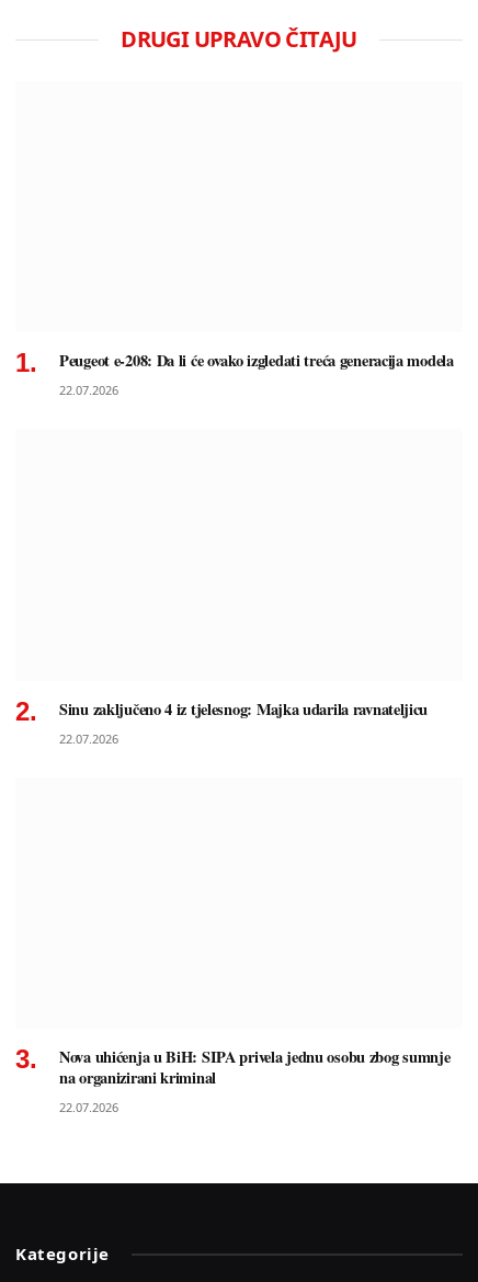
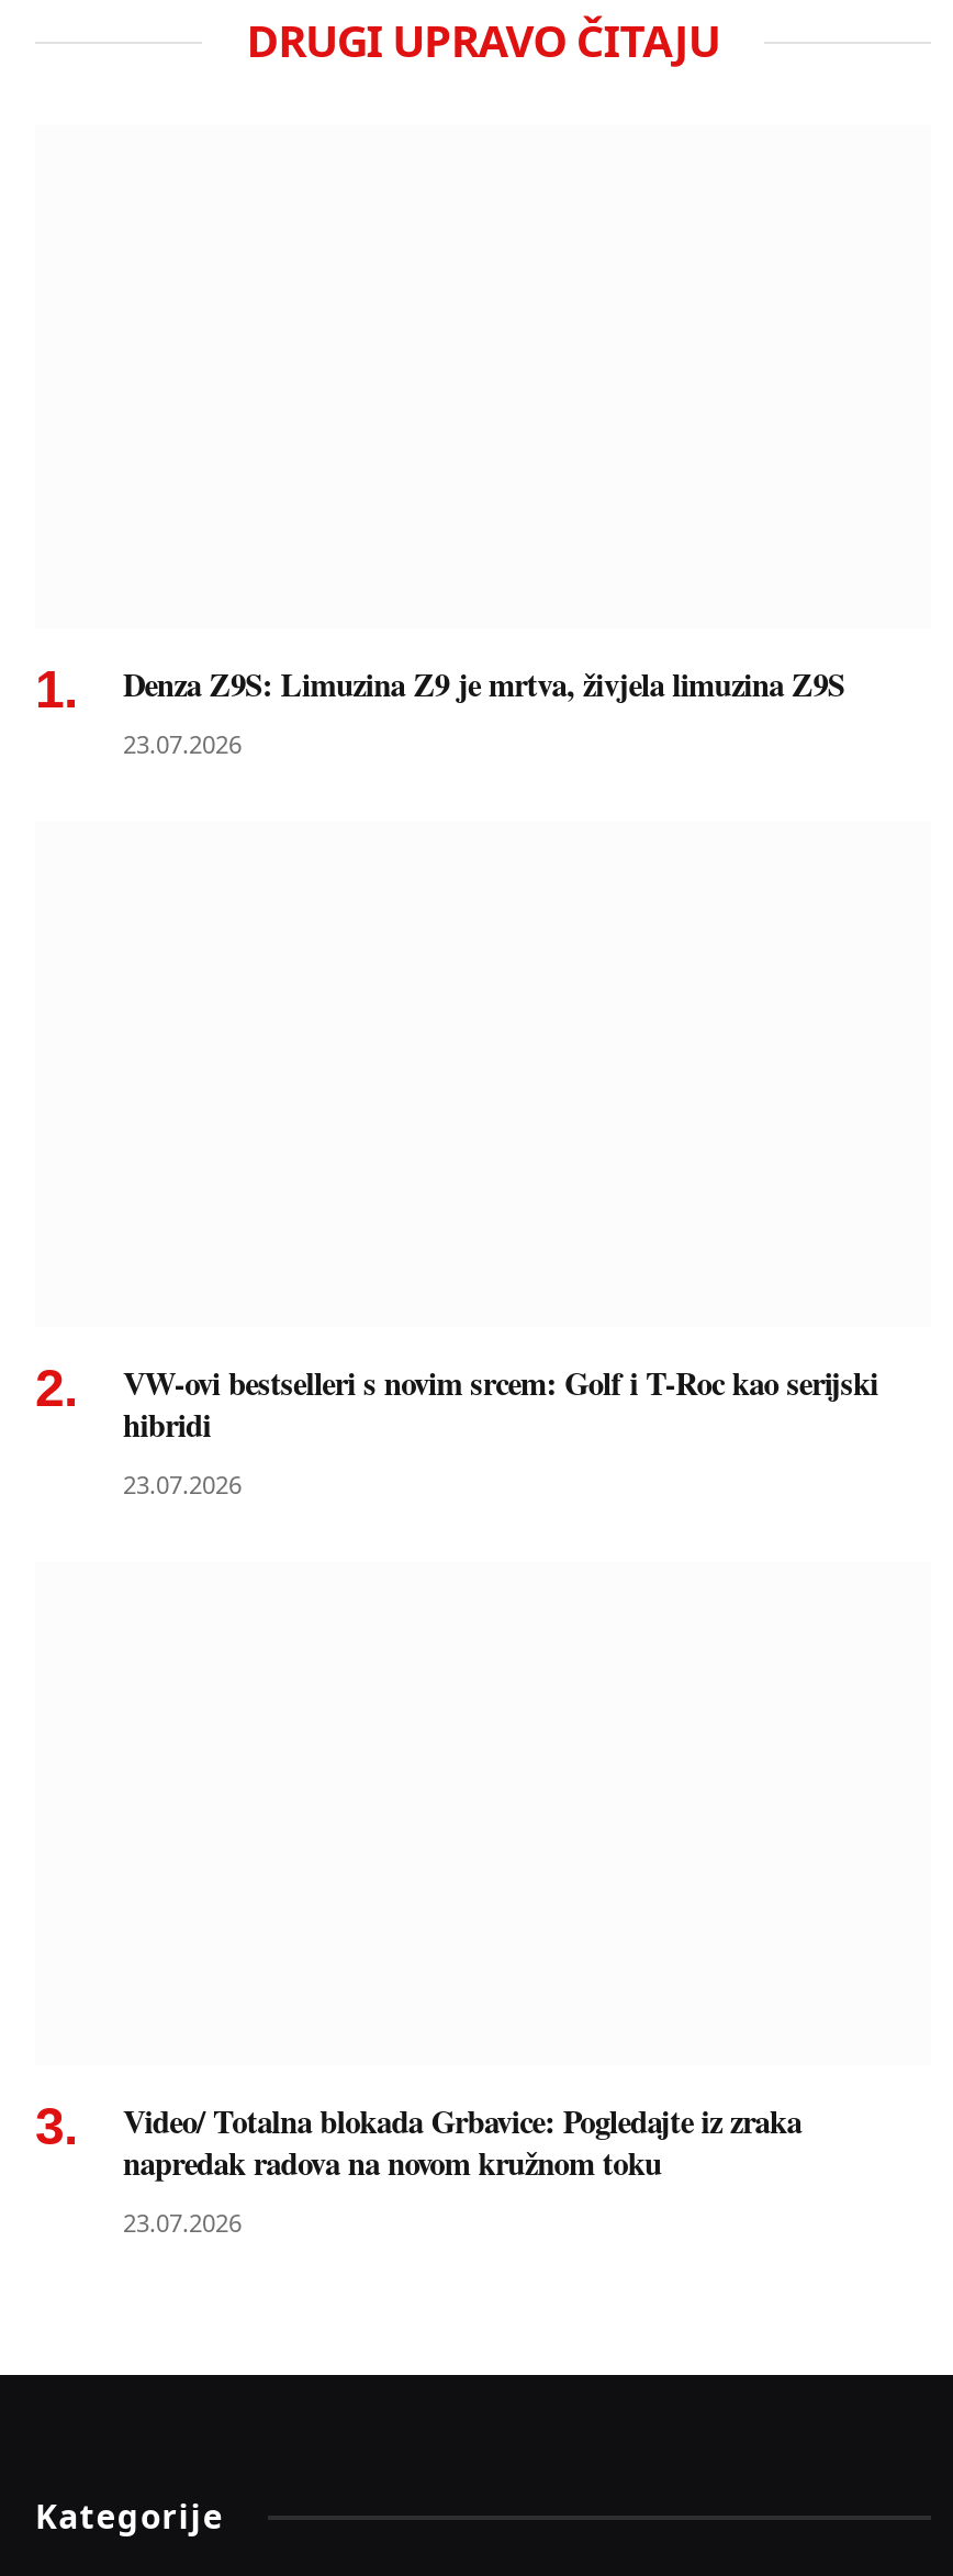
[59,349,454,398] Peugeot e-208: Da li će ovako izgledati treća generacija modela | 22.07.2026 -> [123,662,845,760] Denza Z9S: Limuzina Z9 je mrtva, živjela limuzina Z9S | 23.07.2026
[59,697,428,746] Sinu zaključeno 4 iz tjelesnog: Majka udarila ravnateljicu | 22.07.2026 -> [123,1359,878,1500] VW-ovi bestselleri s novim srcem: Golf i T-Roc kao serijski | hibridi | 23.07.2026
[59,1045,450,1115] Nova uhićenja u BiH: SIPA privela jednu osobu zbog sumnje | na organizirani kriminal | 22.07.2026 -> [123,2098,801,2239] Video/ Totalna blokada Grbavice: Pogledajte iz zraka | napredak radova na novom kružnom toku | 23.07.2026

